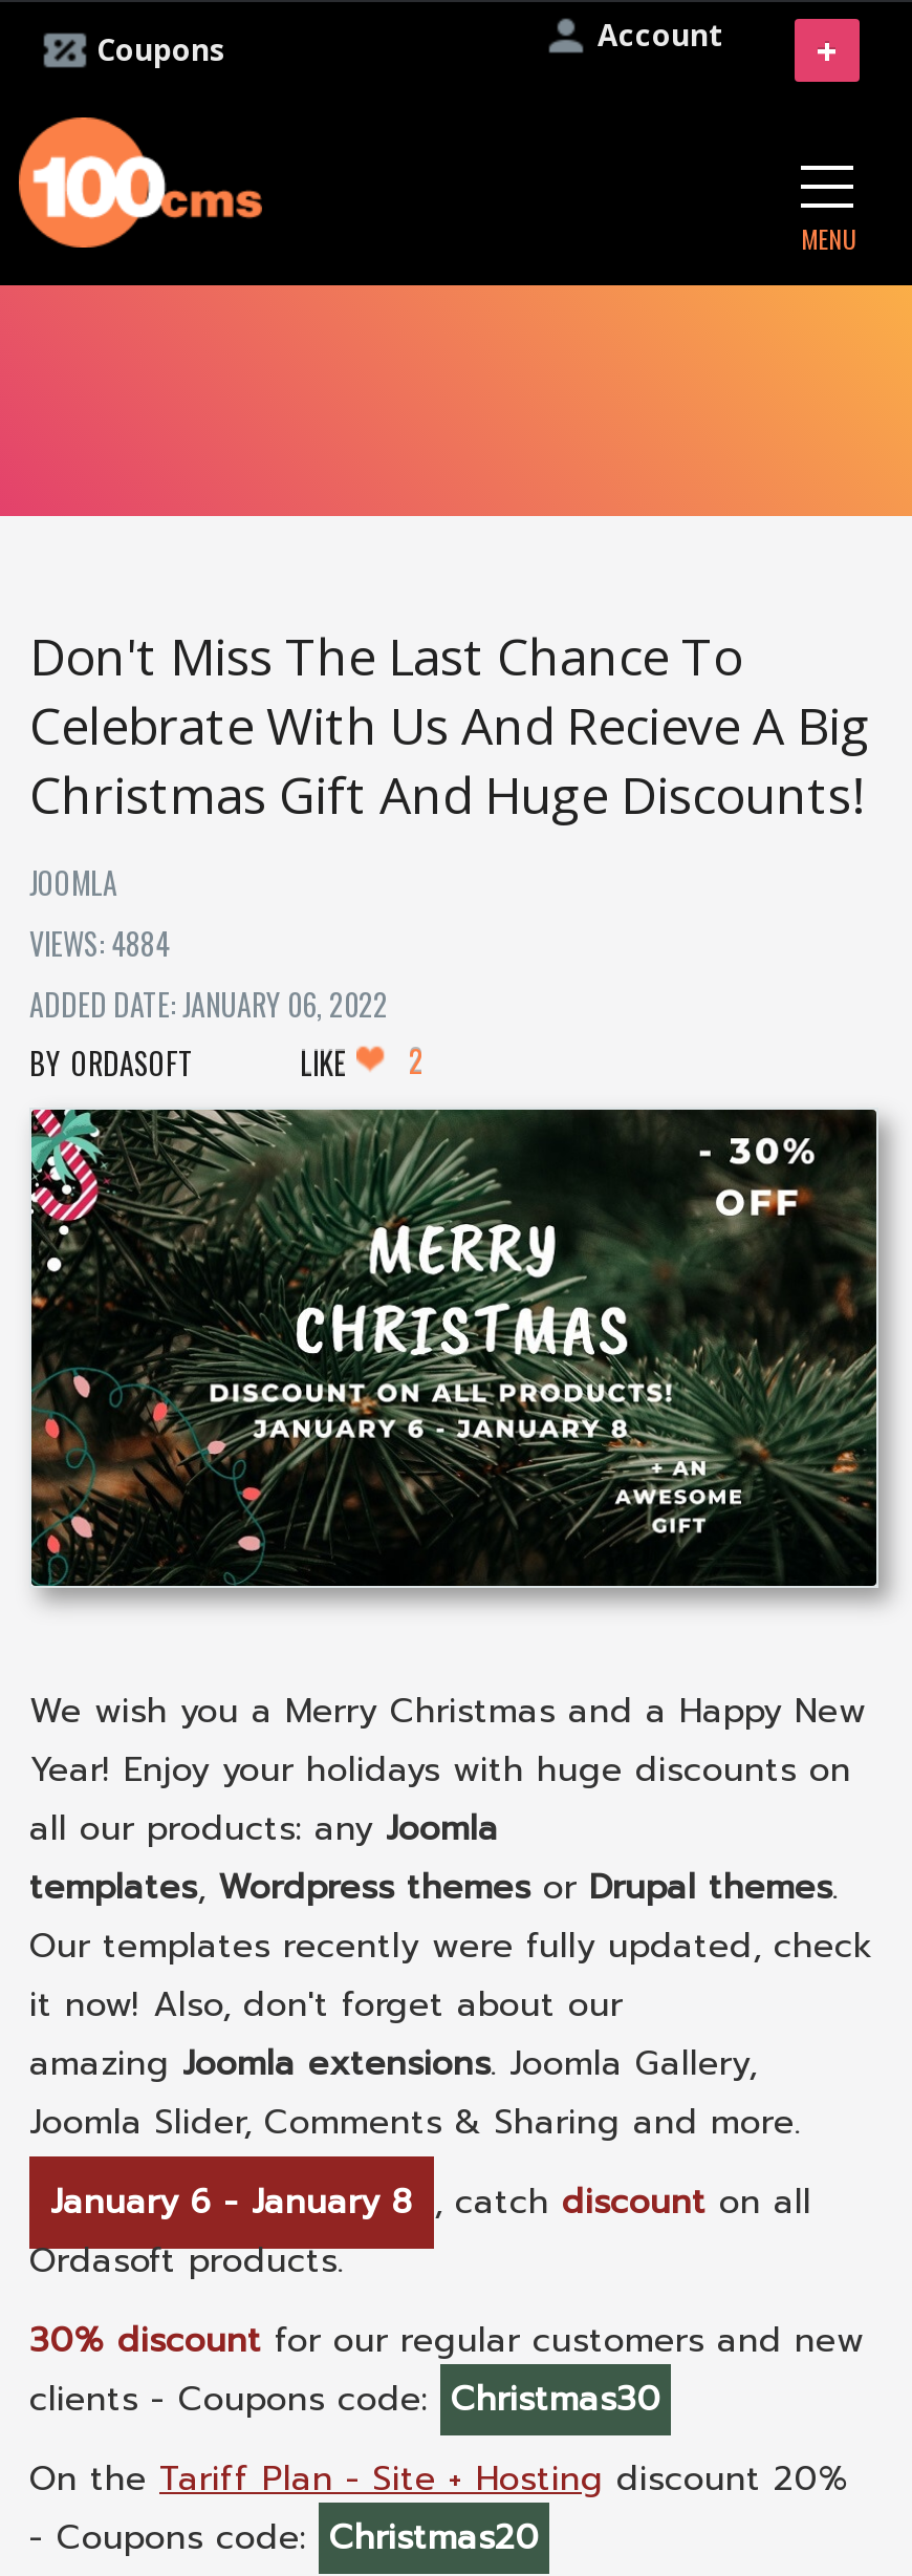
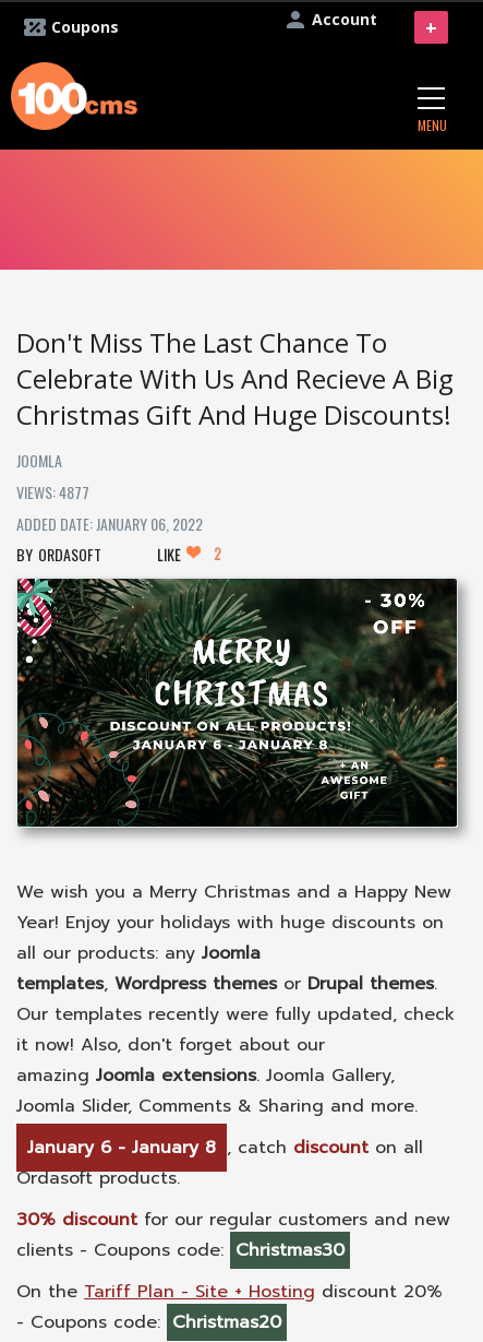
[29,921,170,965] VIEWS: 4884 -> [16,480,89,503] VIEWS: 4877

